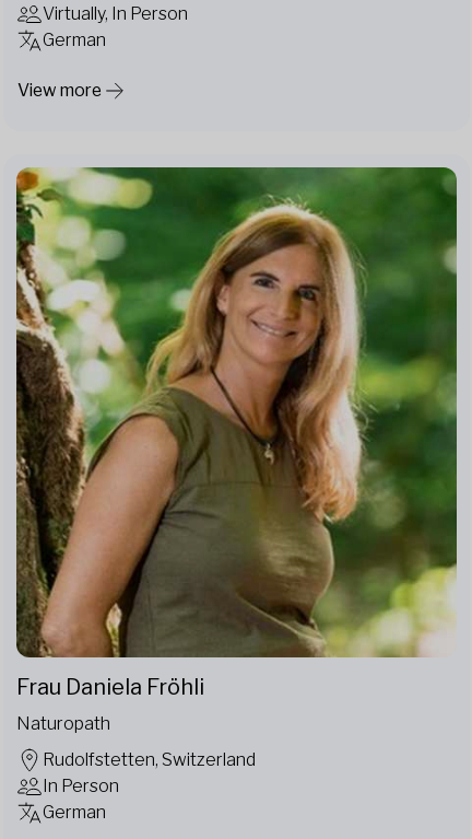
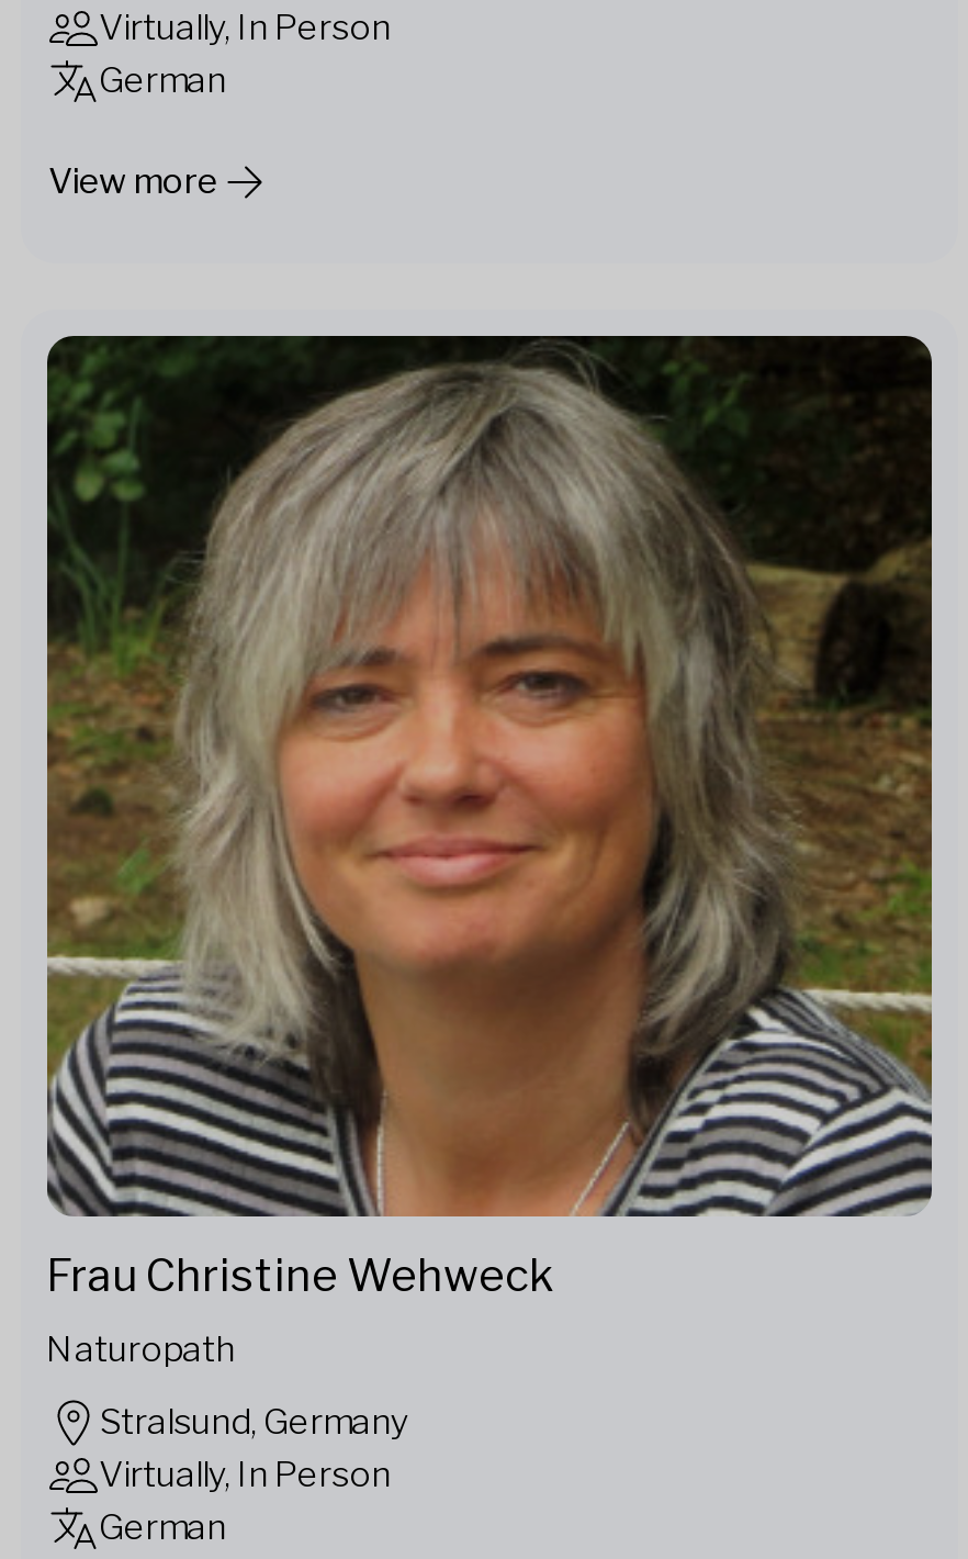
[15,166,458,700] [image] | Frau Daniela Fröhli -> [45,334,934,1303] [image] | Frau Christine Wehweck
[42,749,255,796] Rudolfstetten, Switzerland | In Person -> [99,1402,408,1496] Stralsund, Germany | Virtually, In Person

